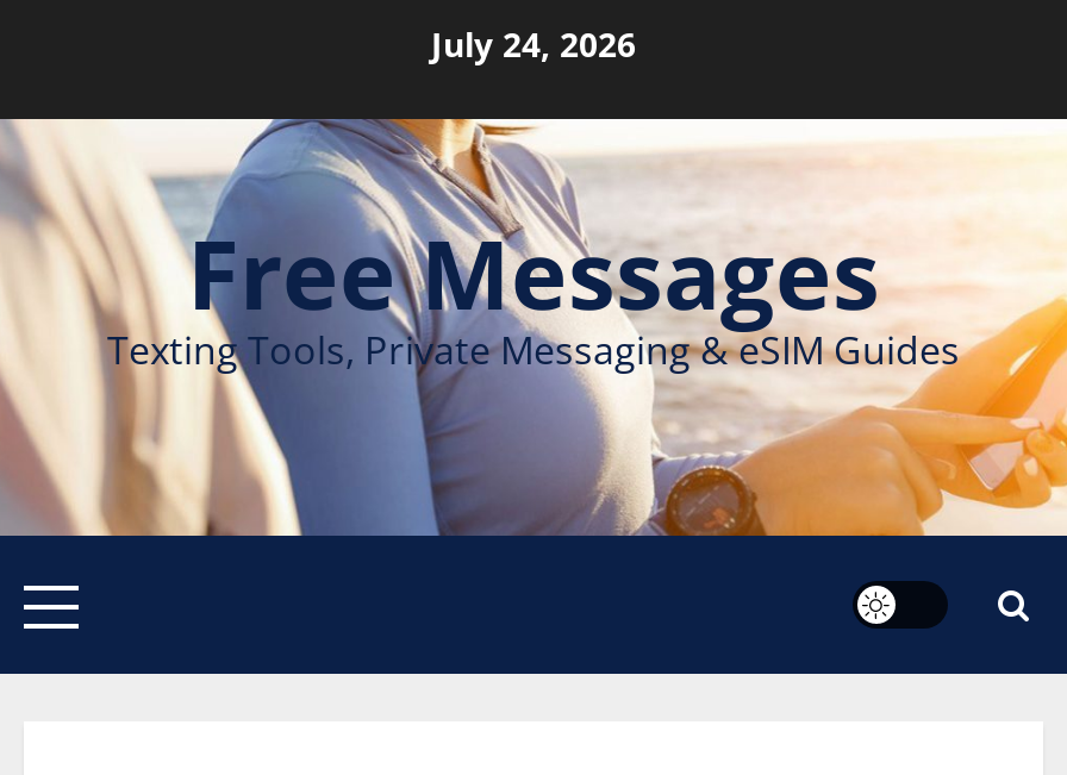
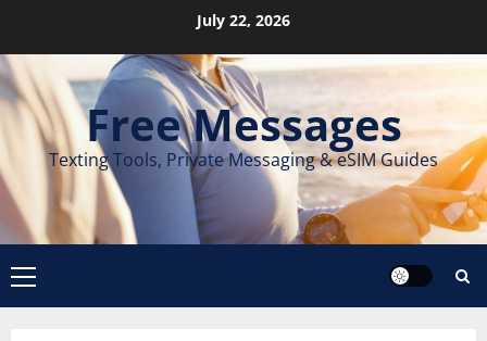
[431,20,636,65] July 24, 2026 -> [197,9,290,30] July 22, 2026

